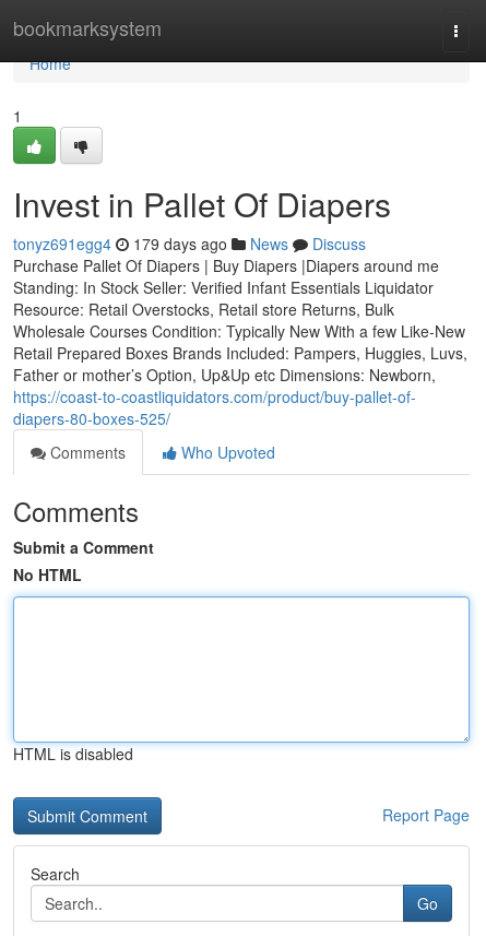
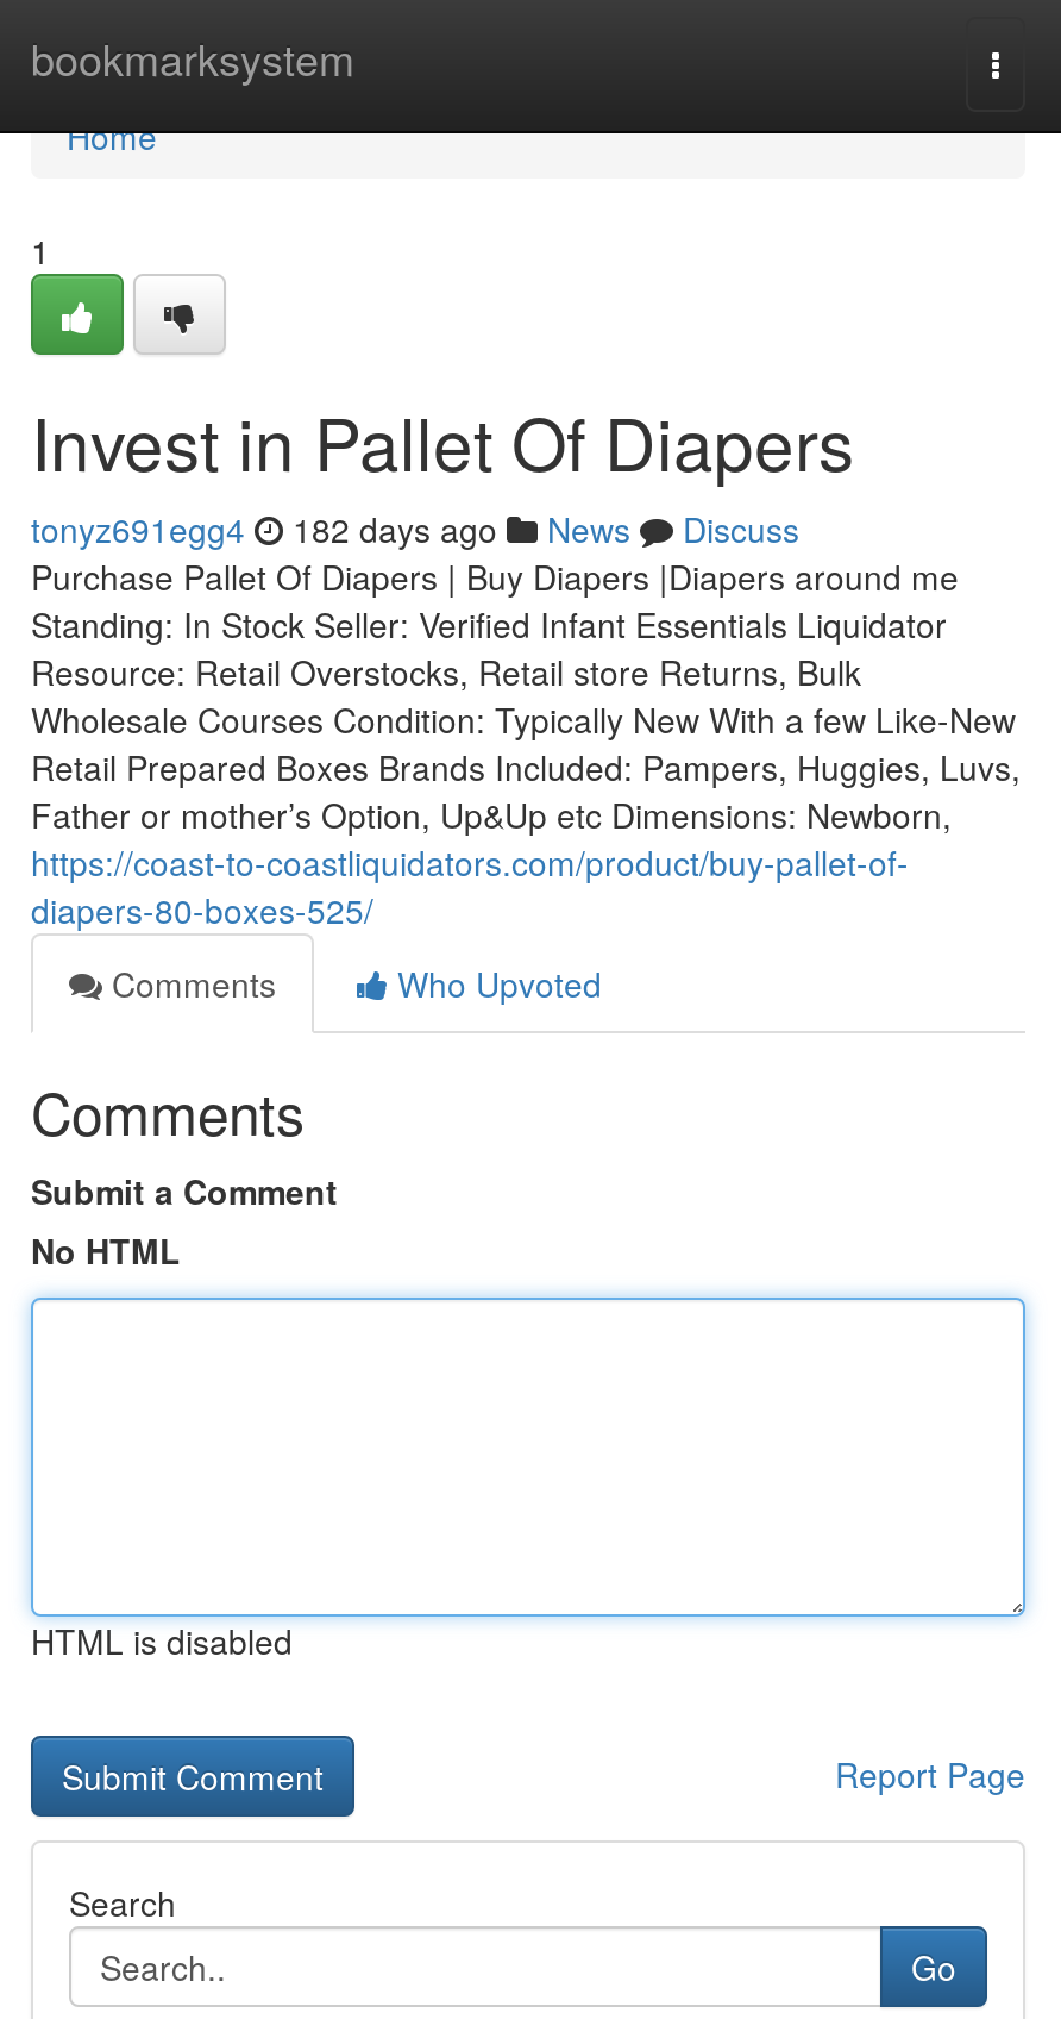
[13,233,366,254] tonyz691egg4 179 days ago News Discuss -> [31,505,799,552] tonyz691egg4 182 days ago News Discuss

